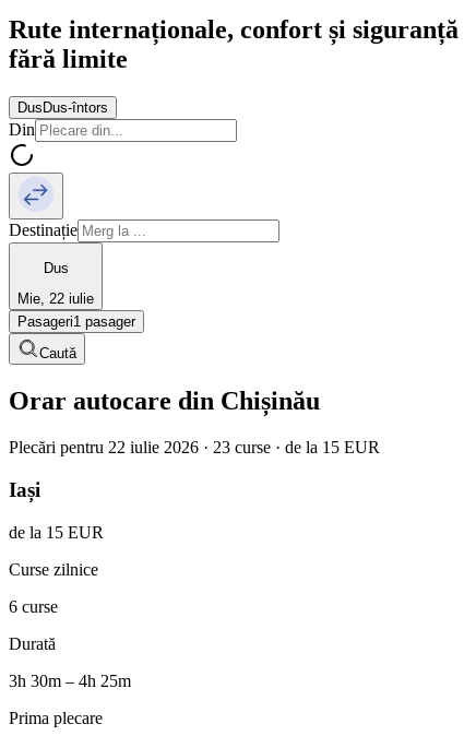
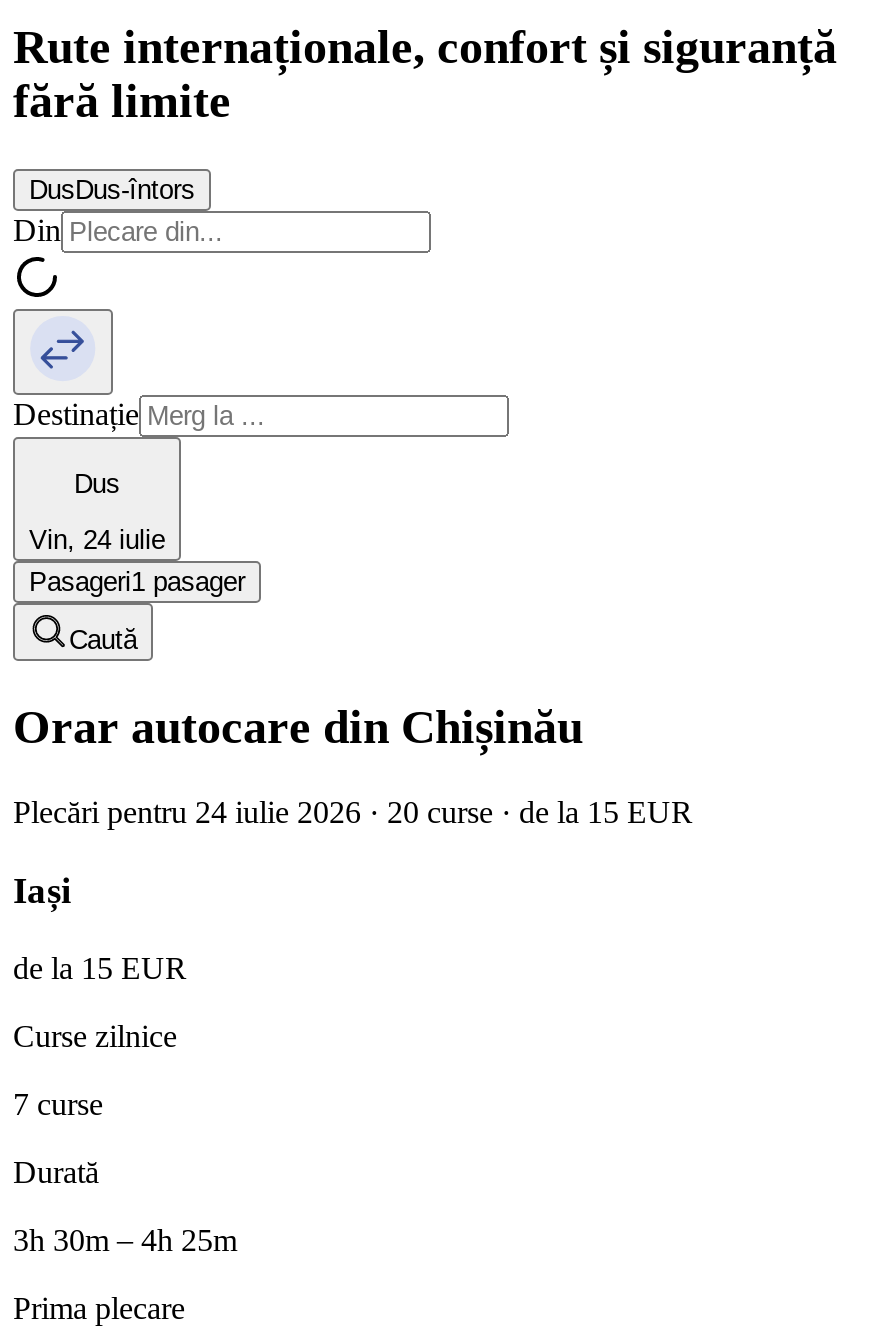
[17,291,94,307] Mie, 22 iulie -> [29,526,165,556] Vin, 24 iulie
[9,438,380,457] Plecări pentru 22 iulie 2026 · 23 curse · de la 15 EUR -> [13,795,693,829] Plecări pentru 24 iulie 2026 · 20 curse · de la 15 EUR
[9,597,58,615] 6 curse -> [13,1086,103,1120] 7 curse

